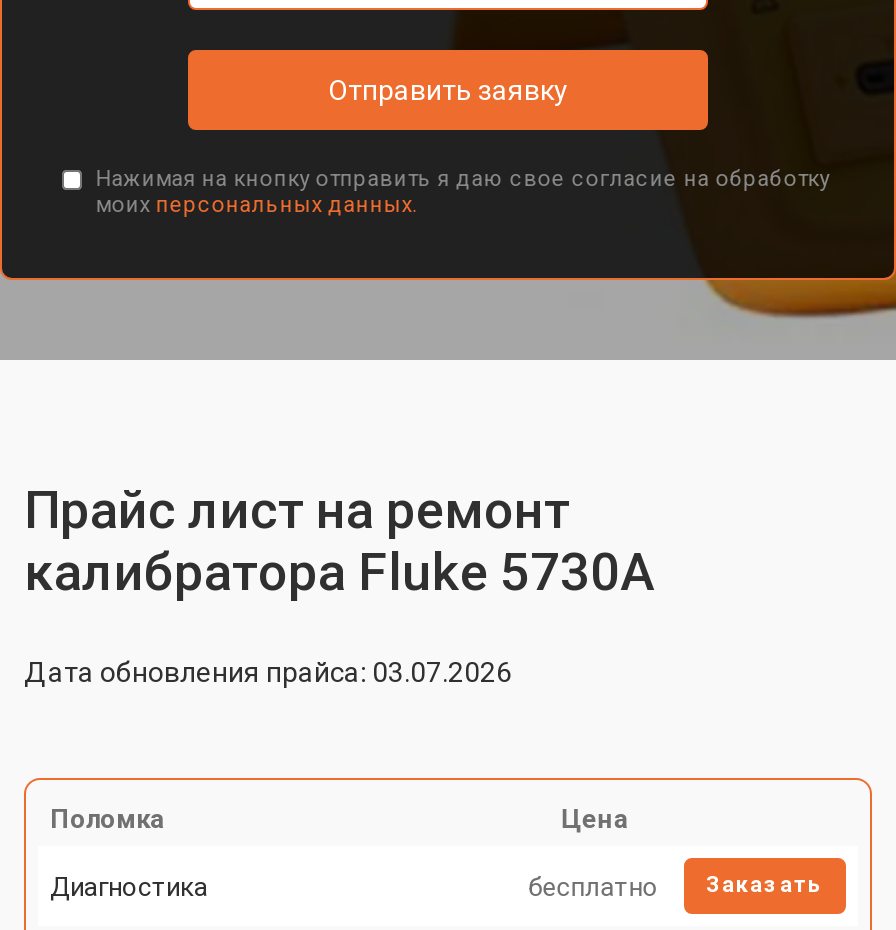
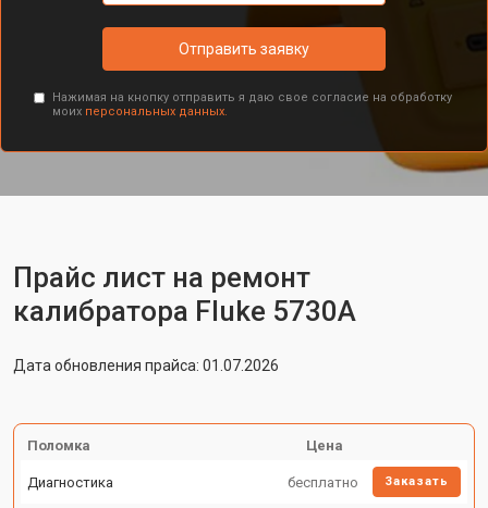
[24,656,512,688] Дата обновления прайса: 03.07.2026 -> [13,357,279,374] Дата обновления прайса: 01.07.2026

